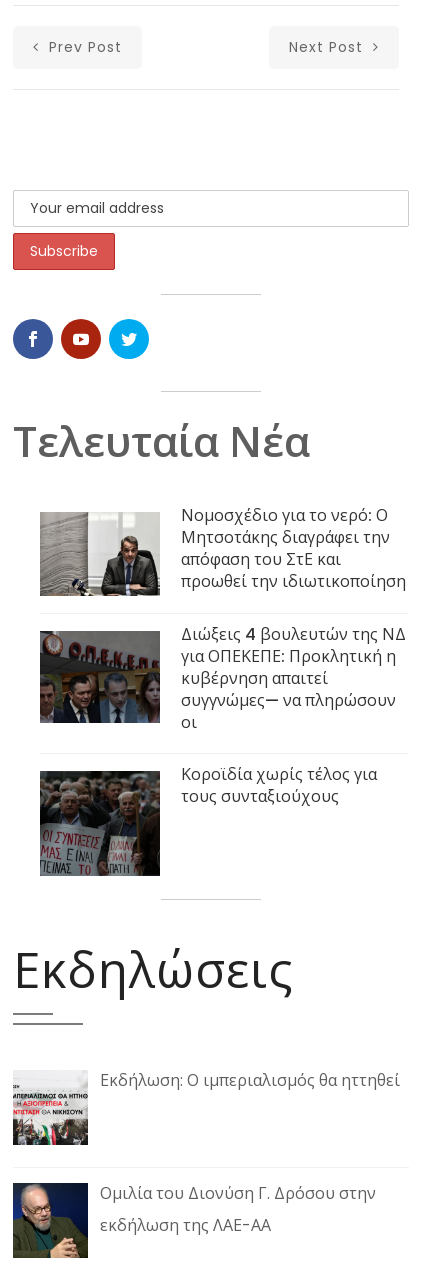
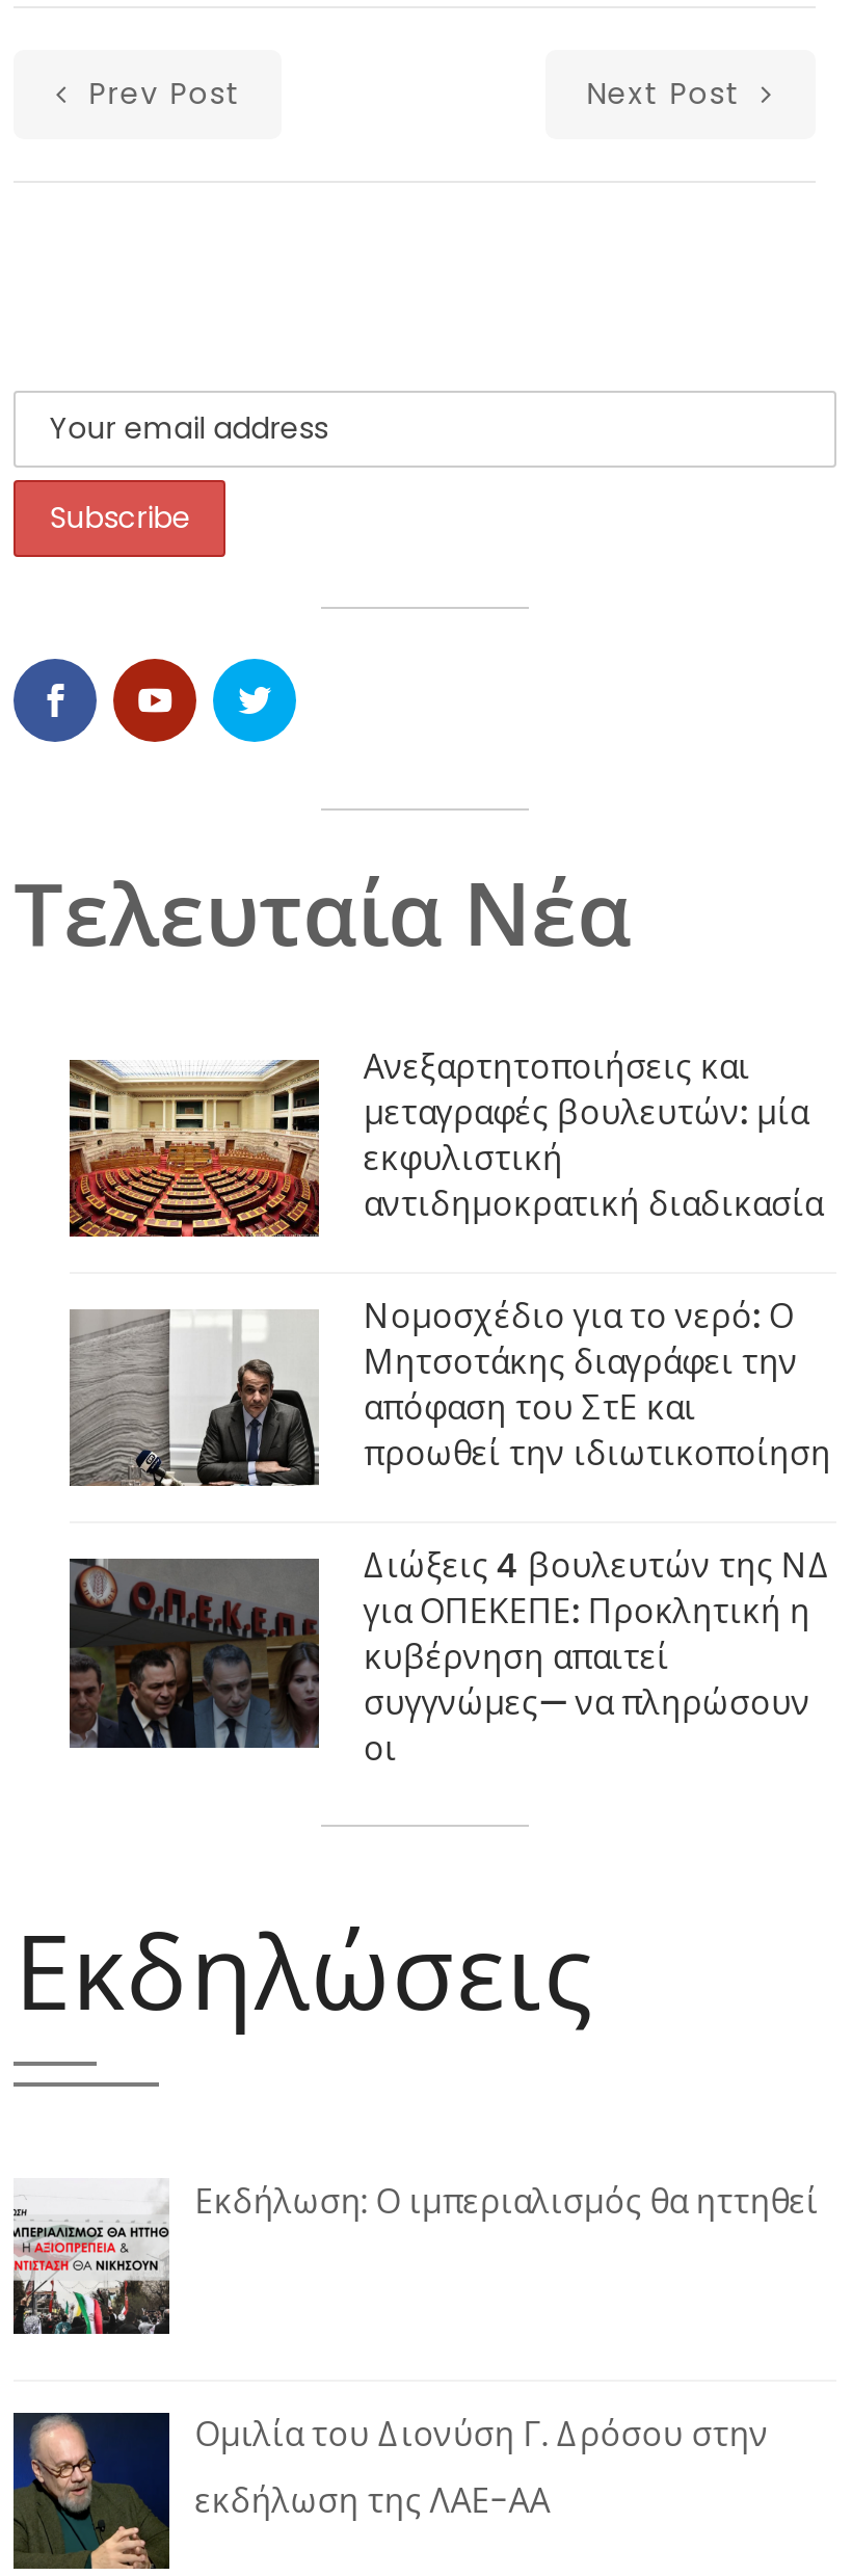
none -> [68,1044,823,1238] [image] | Ανεξαρτητοποιήσεις και | μεταγραφές βουλευτών: μία | εκφυλιστική | αντιδημοκρατική διαδικασία
moved [39,504,406,734] -> [68,1293,831,1772]: [image] | Νομοσχέδιο για το νερό: Ο | Μητσοτάκης διαγράφει την | ... | συγγνώμες— να πληρώσουν | οι
[39,763,377,877] [image] | Κοροϊδία χωρίς τέλος για | τους συνταξιούχους -> none

